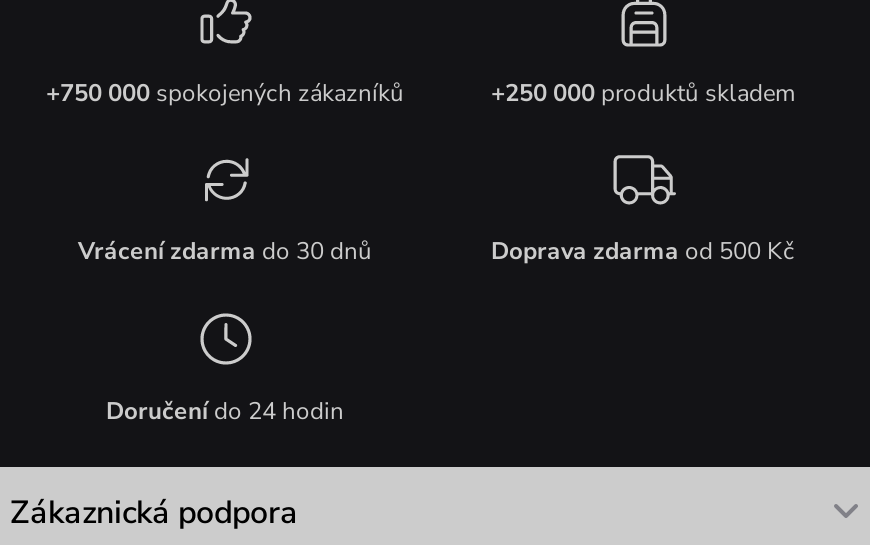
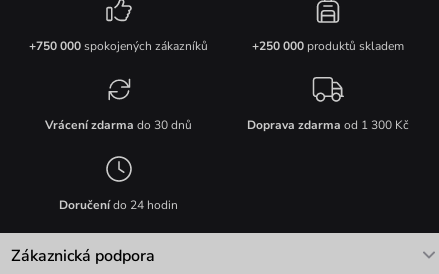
[491,234,795,266] Doprava zdarma od 500 Kč -> [246,117,408,133] Doprava zdarma od 1 300 Kč

